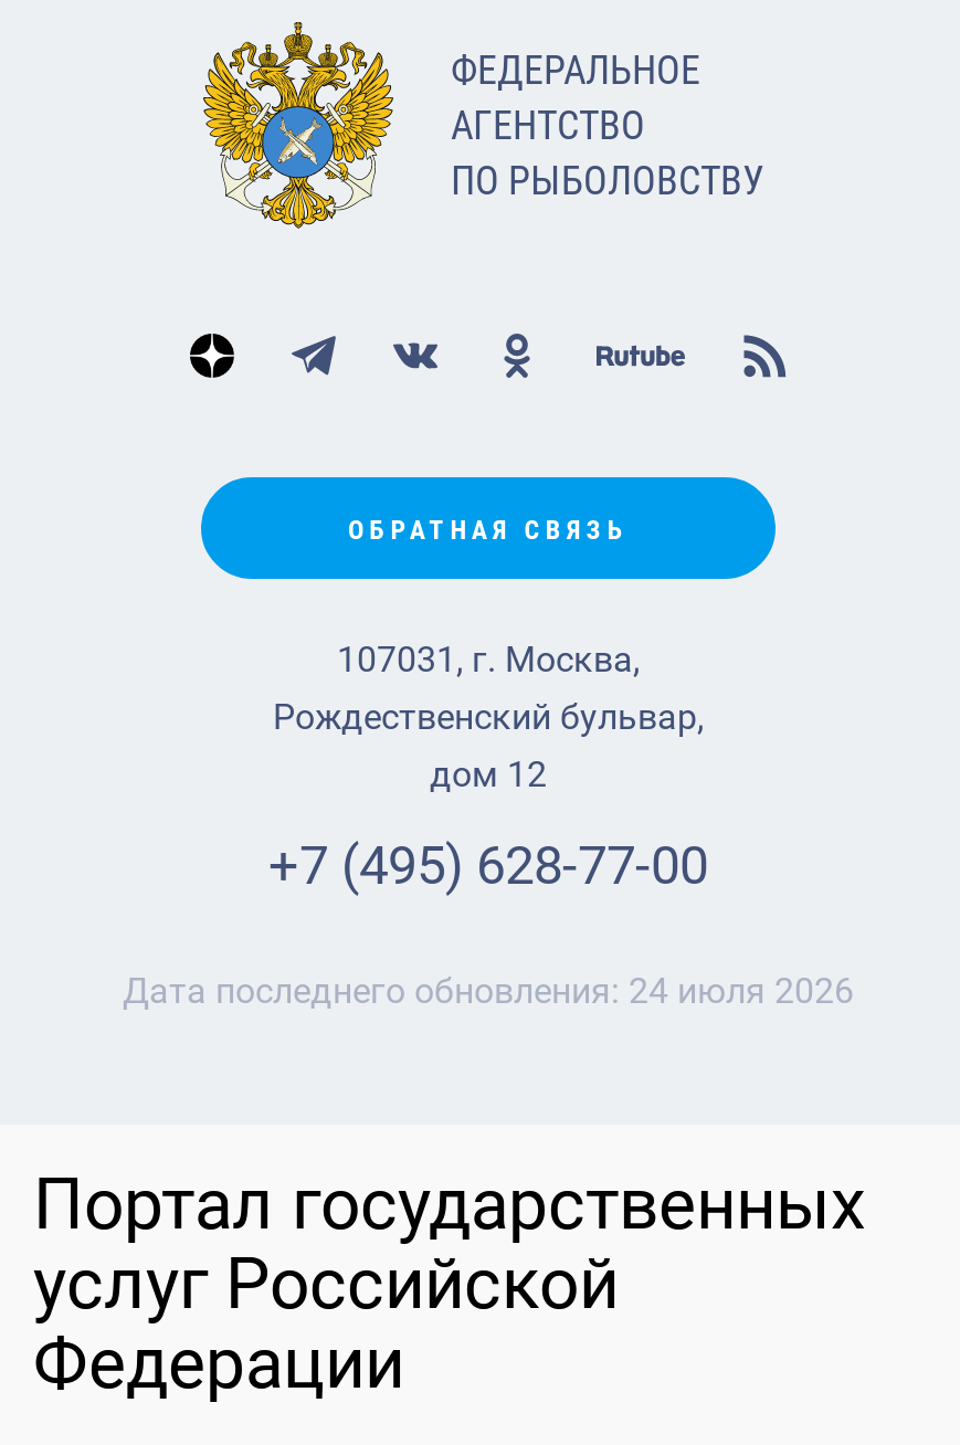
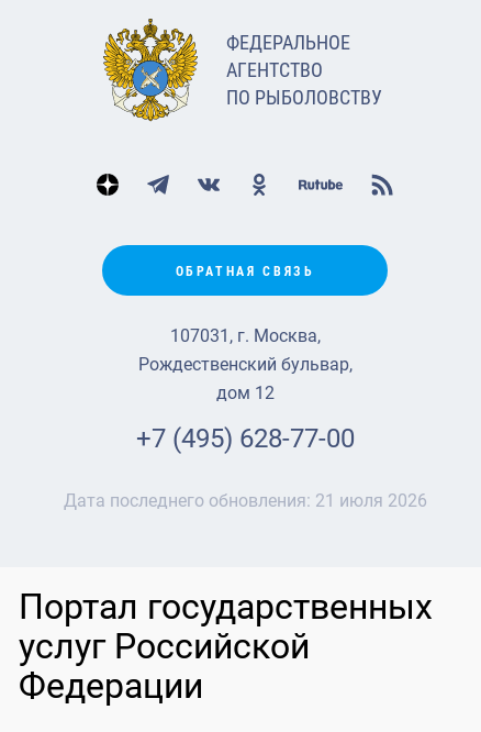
[123,970,854,1012] Дата последнего обновления: 24 июля 2026 -> [63,490,427,511] Дата последнего обновления: 21 июля 2026

